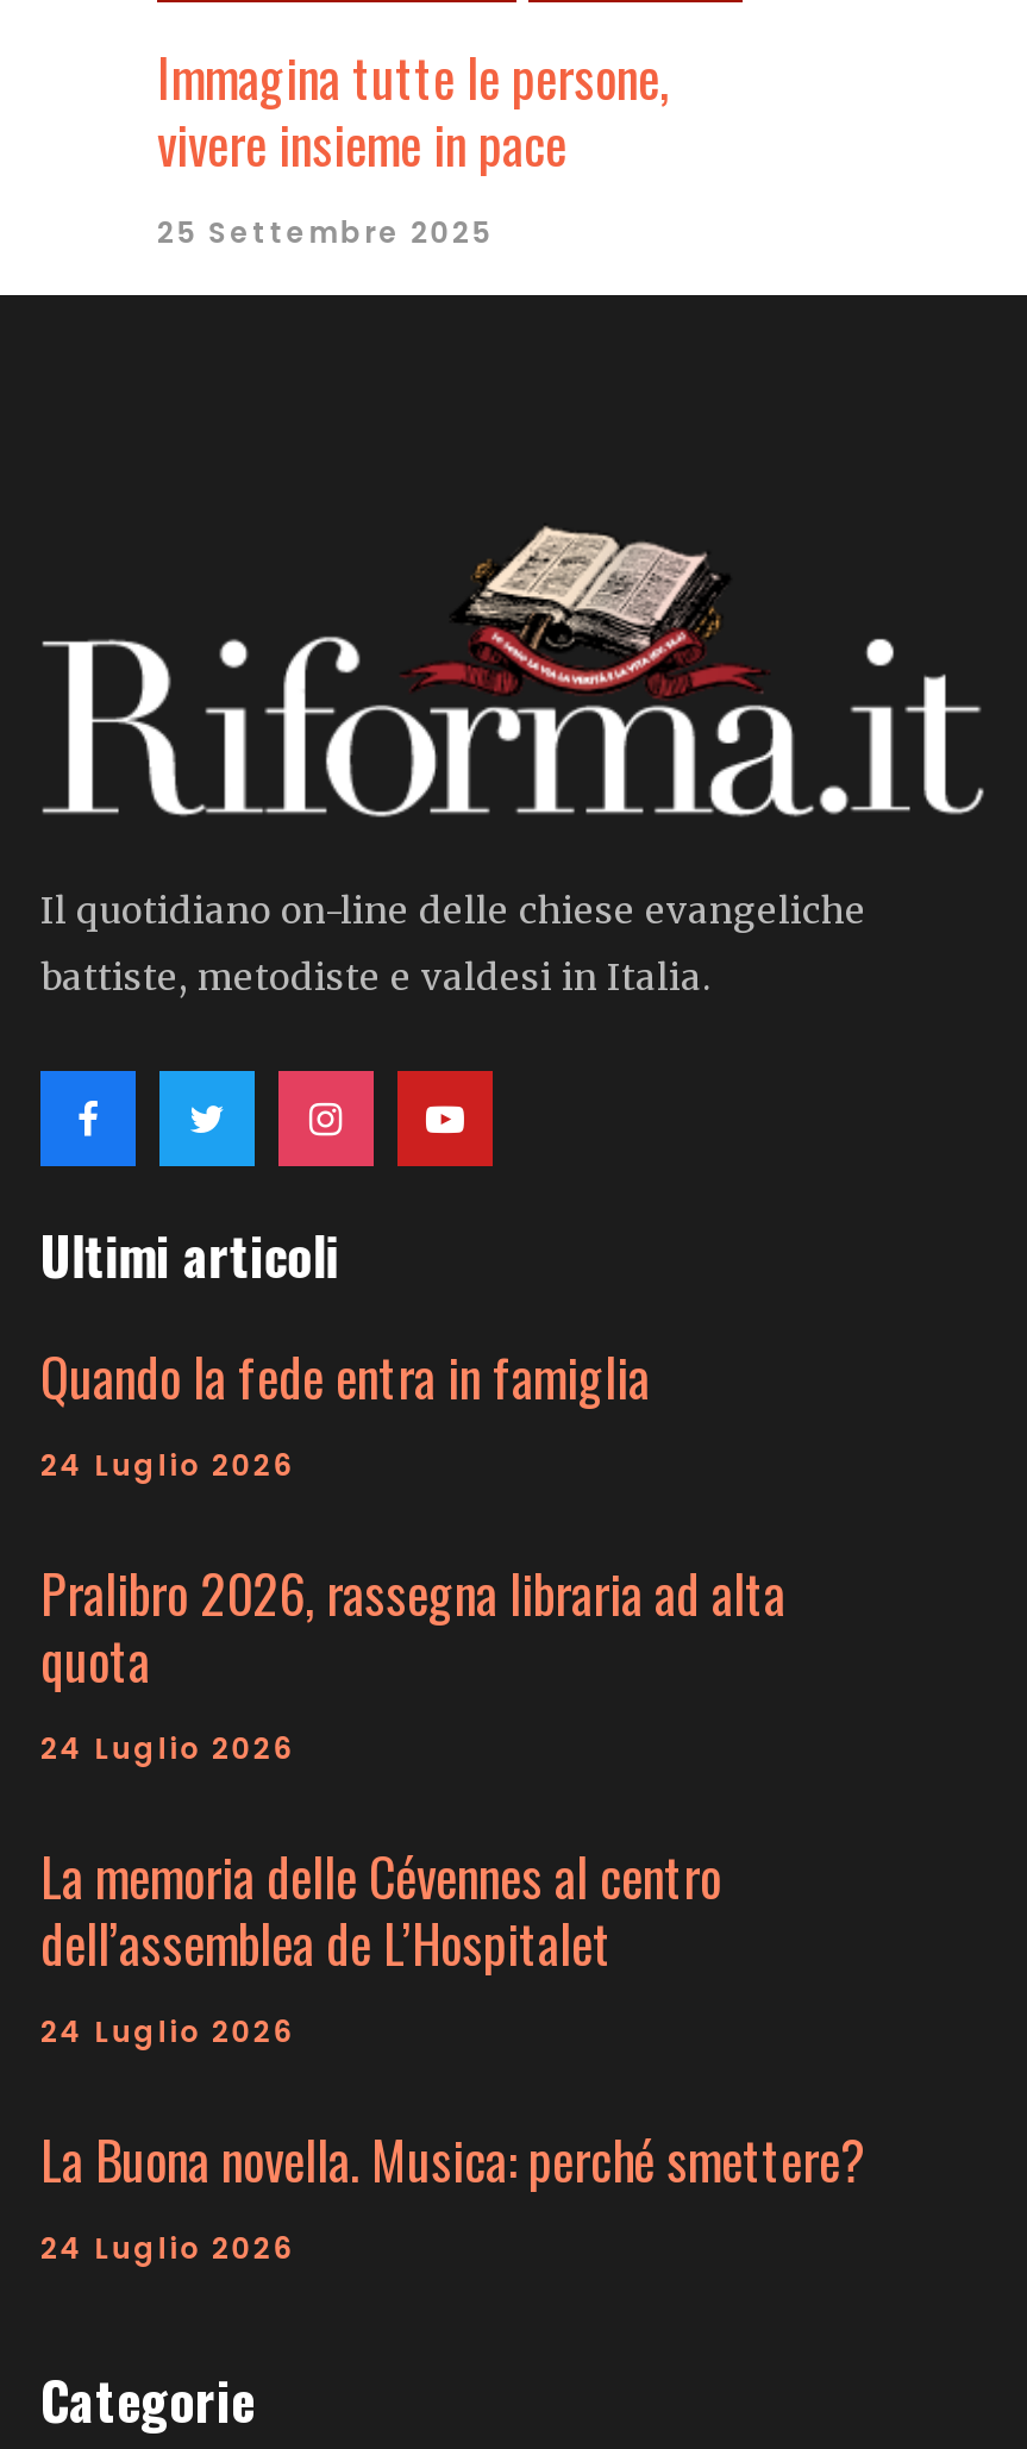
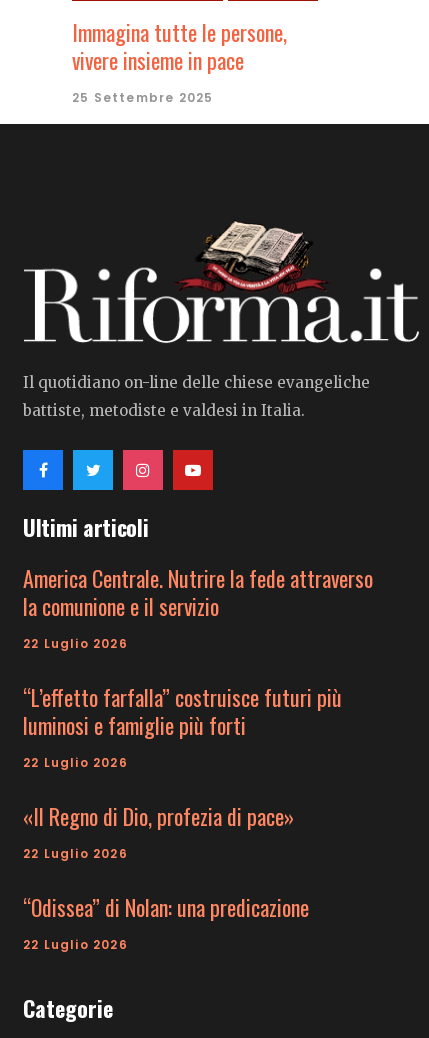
[40,1338,650,1485] Quando la fede entra in famiglia | 24 Luglio 2026 -> [23,562,373,652] America Centrale. Nutrire la fede attraverso | la comunione e il servizio | 22 Luglio 2026
[40,1554,785,1768] Pralibro 2026, rassegna libraria ad alta | quota | 24 Luglio 2026 -> [23,681,342,771] “L’effetto farfalla” costruisce futuri più | luminosi e famiglie più forti | 22 Luglio 2026
[40,1837,721,2052] La memoria delle Cévennes al centro | dell’assemblea de L’Hospitalet | 24 Luglio 2026 -> [23,800,294,862] «Il Regno di Dio, profezia di pace» | 22 Luglio 2026
[40,2121,864,2268] La Buona novella. Musica: perché smettere? | 24 Luglio 2026 -> [23,891,309,953] “Odissea” di Nolan: una predicazione | 22 Luglio 2026

